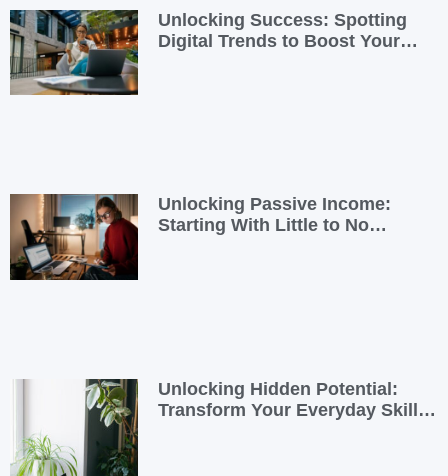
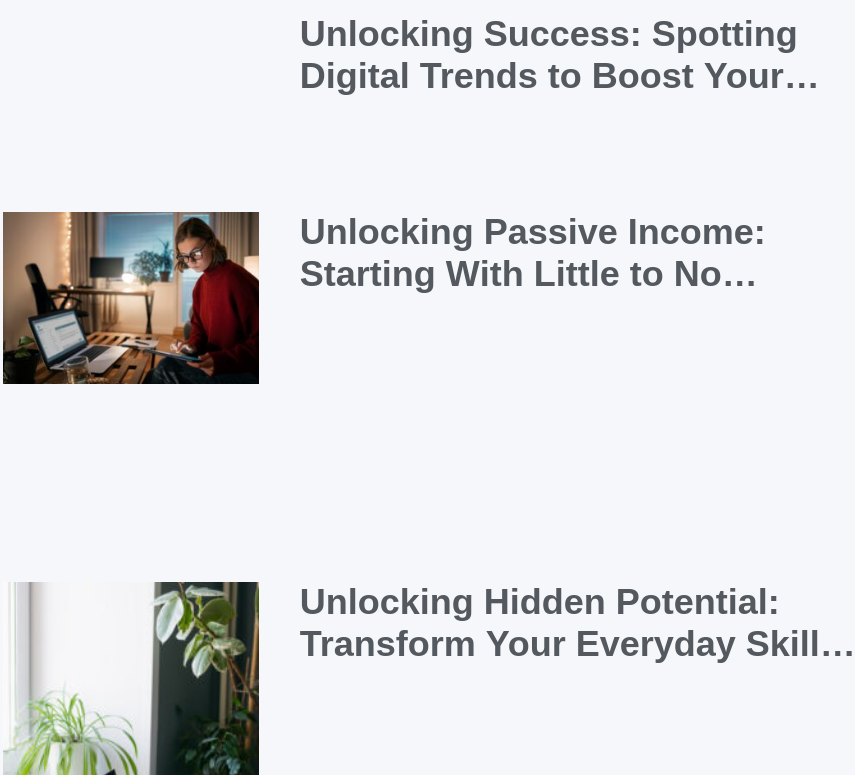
[9,9,139,96] [image] -> none

